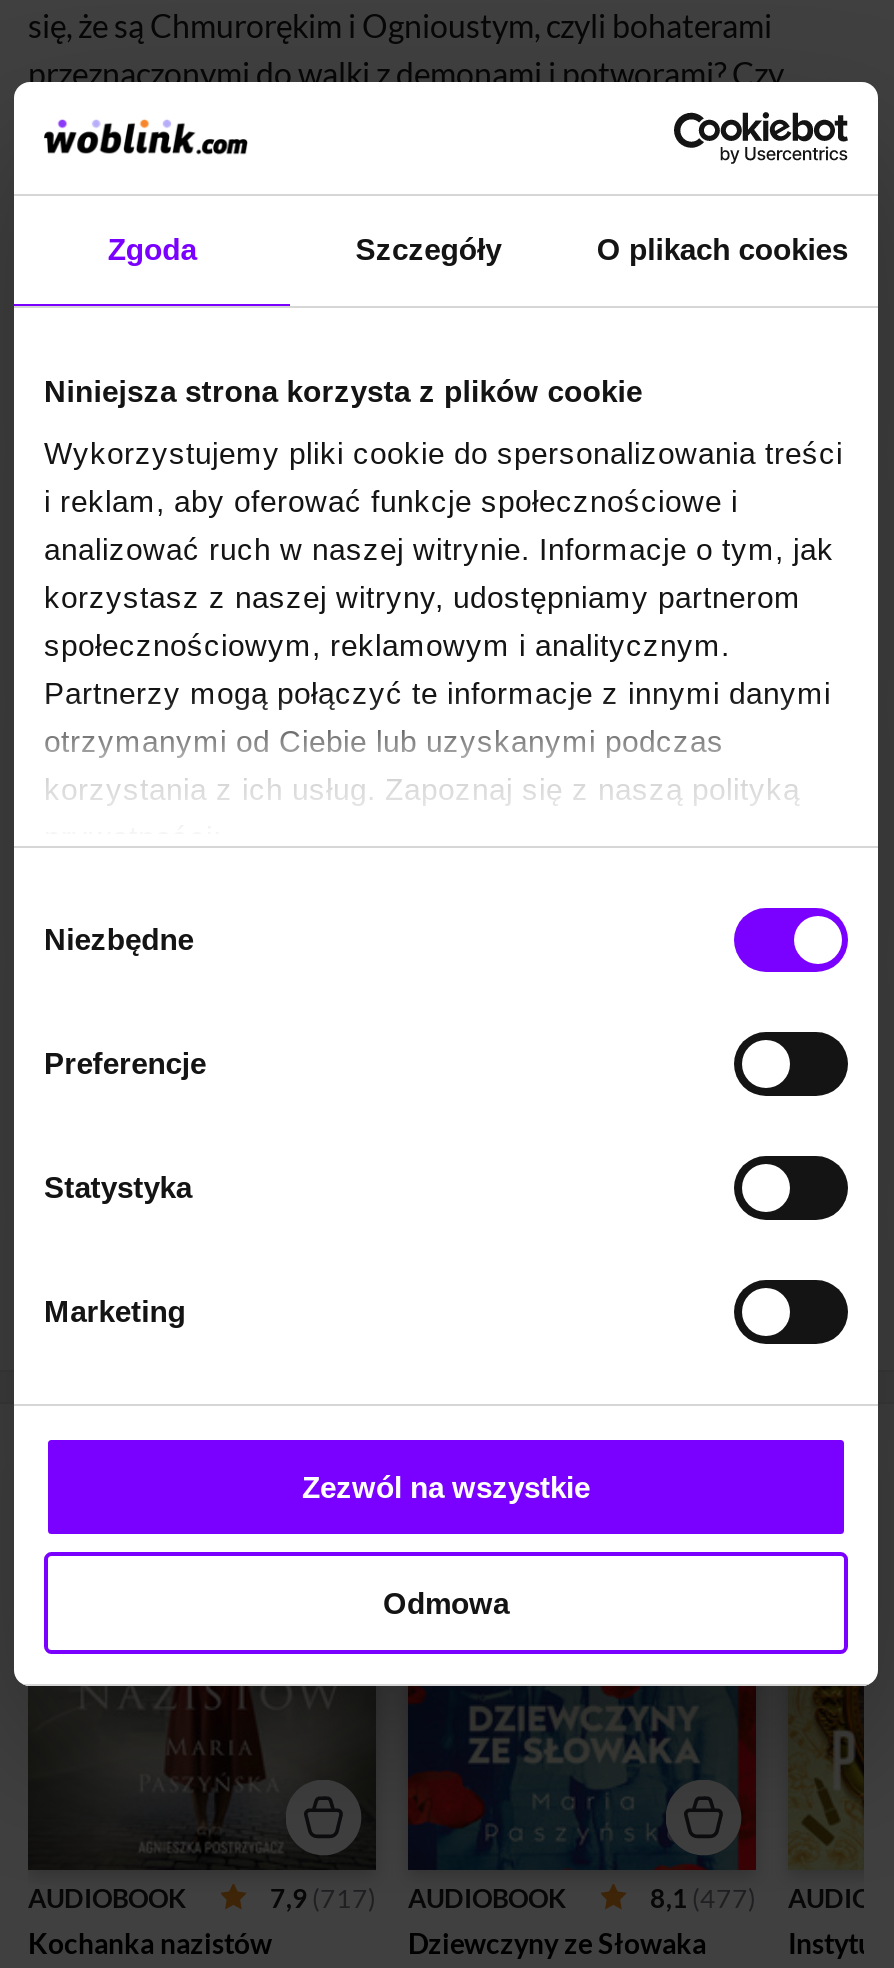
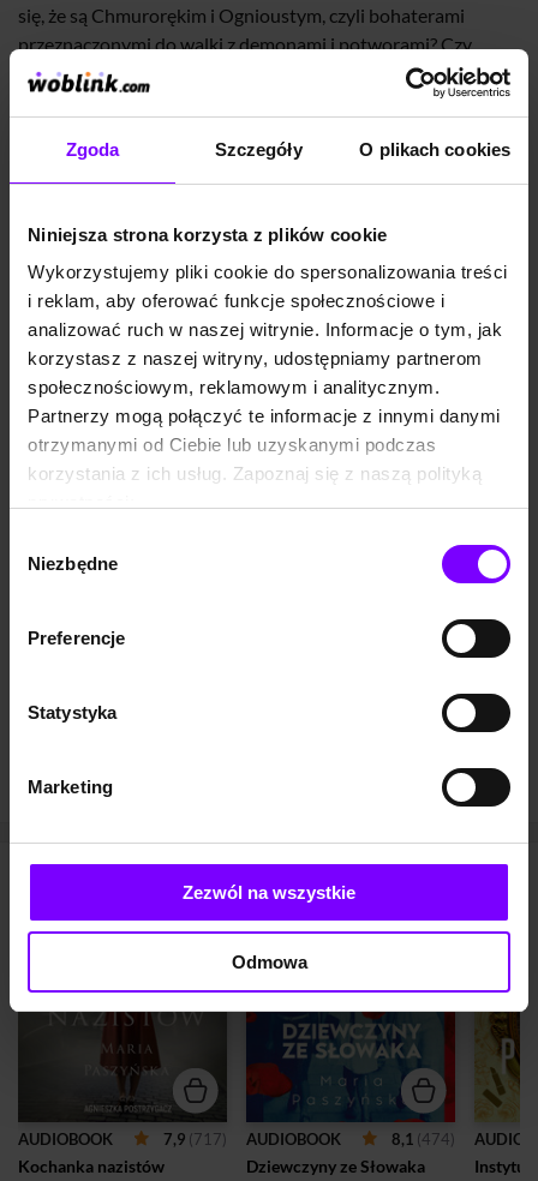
[650,1882,756,1914] 8,1 (477) -> [391,1129,455,1148] 8,1 (474)

